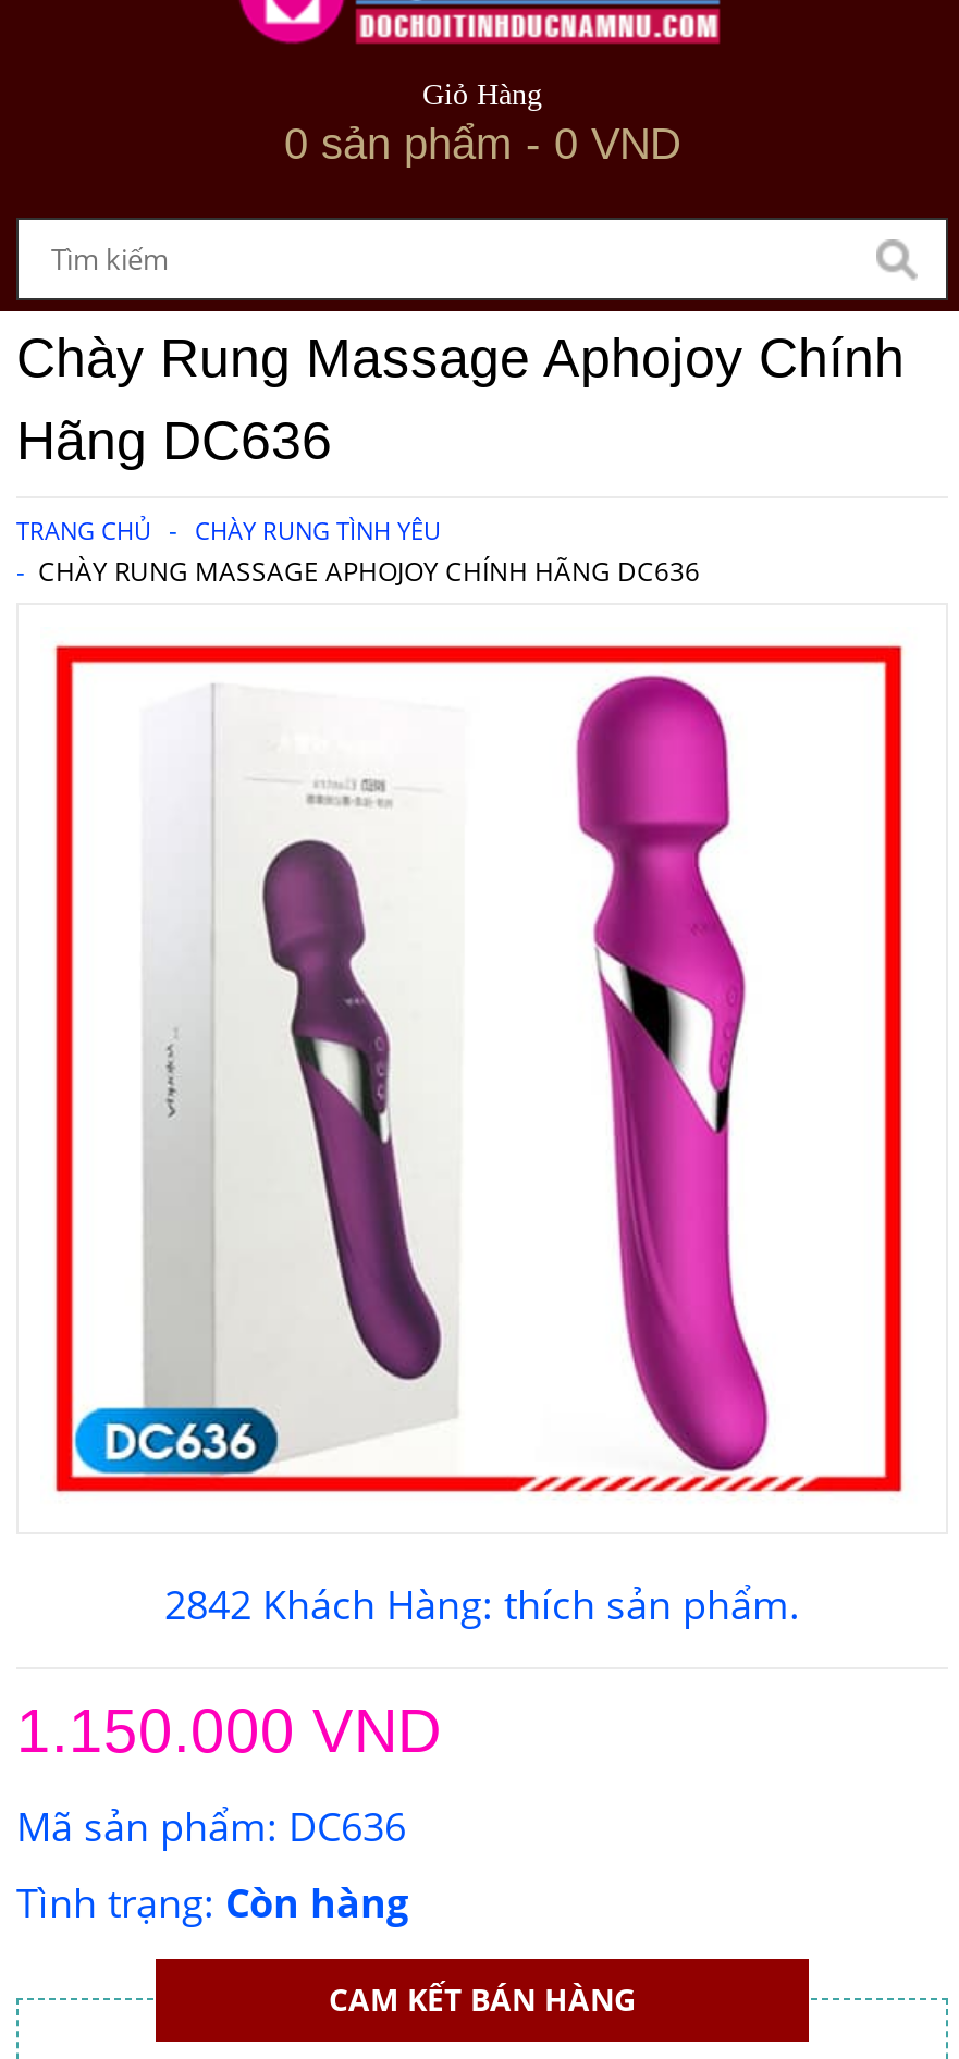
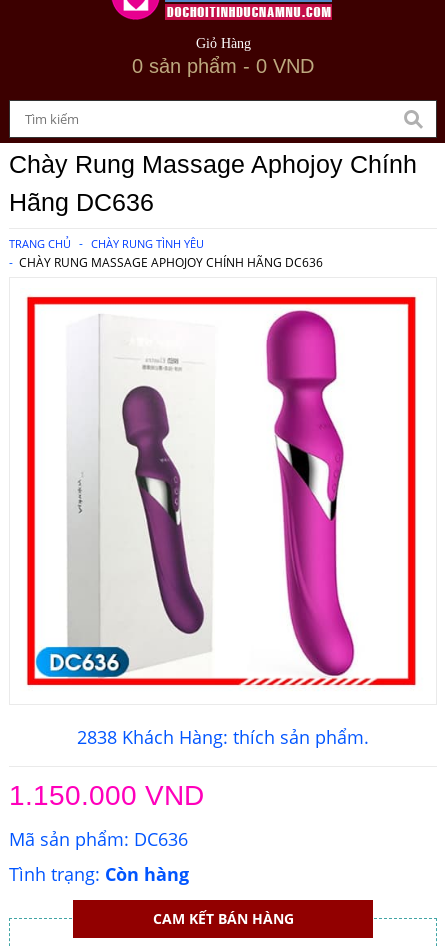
[164,1578,800,1630] 2842 Khách Hàng: thích sản phẩm. -> [77,725,369,749] 2838 Khách Hàng: thích sản phẩm.

